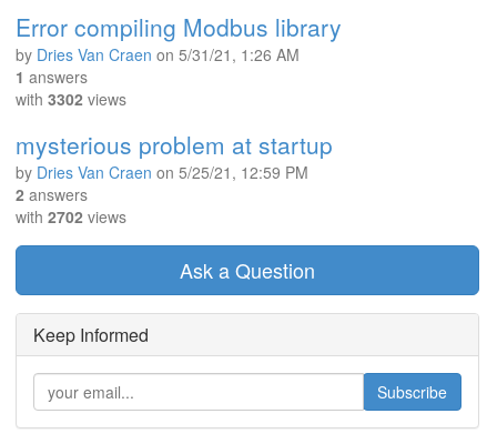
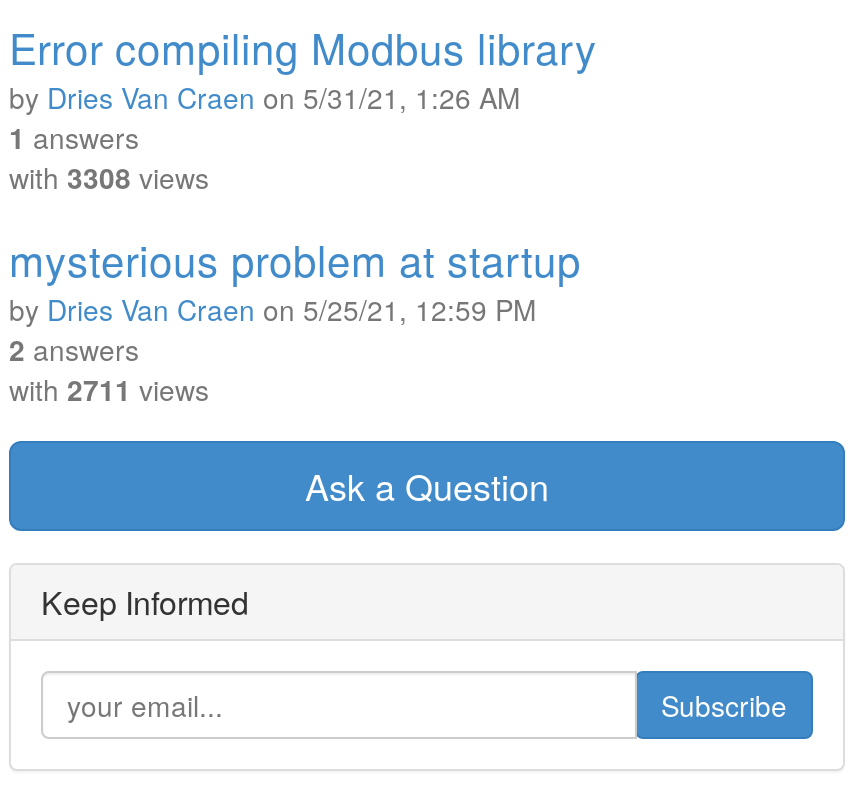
[16,88,126,110] with 3302 views -> [9,157,209,197] with 3308 views
[16,205,126,228] with 2702 views -> [9,369,209,409] with 2711 views

